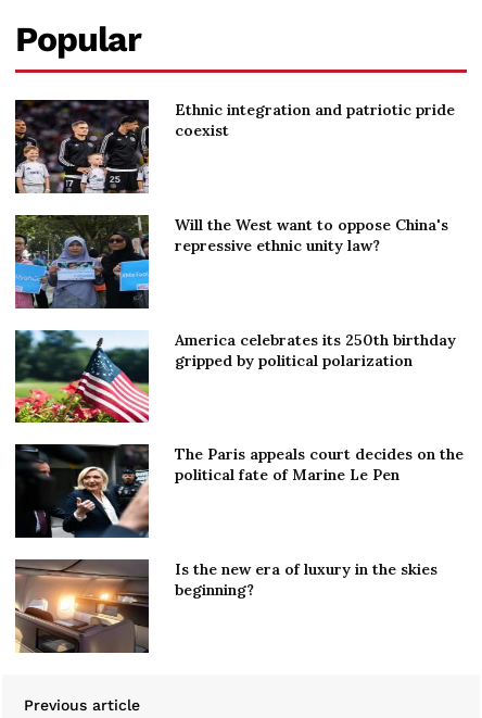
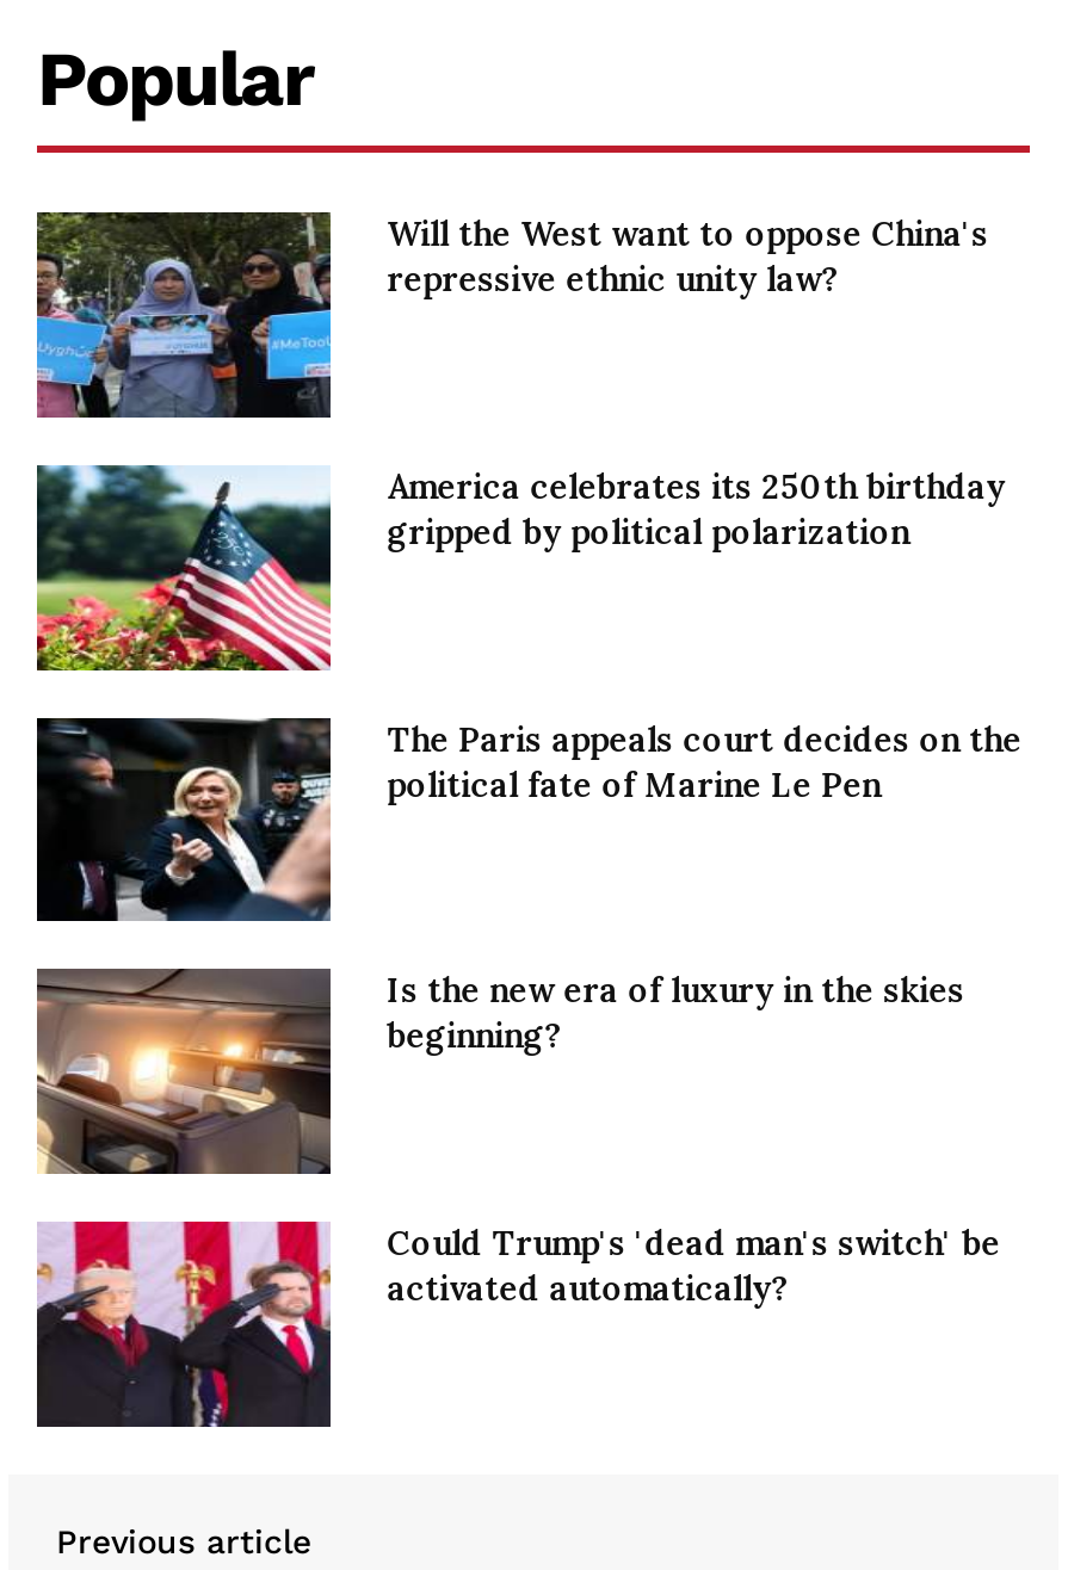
[14,100,455,194] [image] | Ethnic integration and patriotic pride | coexist -> none
moved [13,214,463,600] -> [32,210,1022,1058]: [image] | Will the West want to oppose China's | repressive ethnic unity law? | ... | Is the new era of luxury in the skies | beginning?
moved [13,560,150,655] -> [32,971,333,1179]: [image]
none -> [35,1219,1000,1429] [image] | Could Trump's 'dead man's switch' be | activated automatically?

